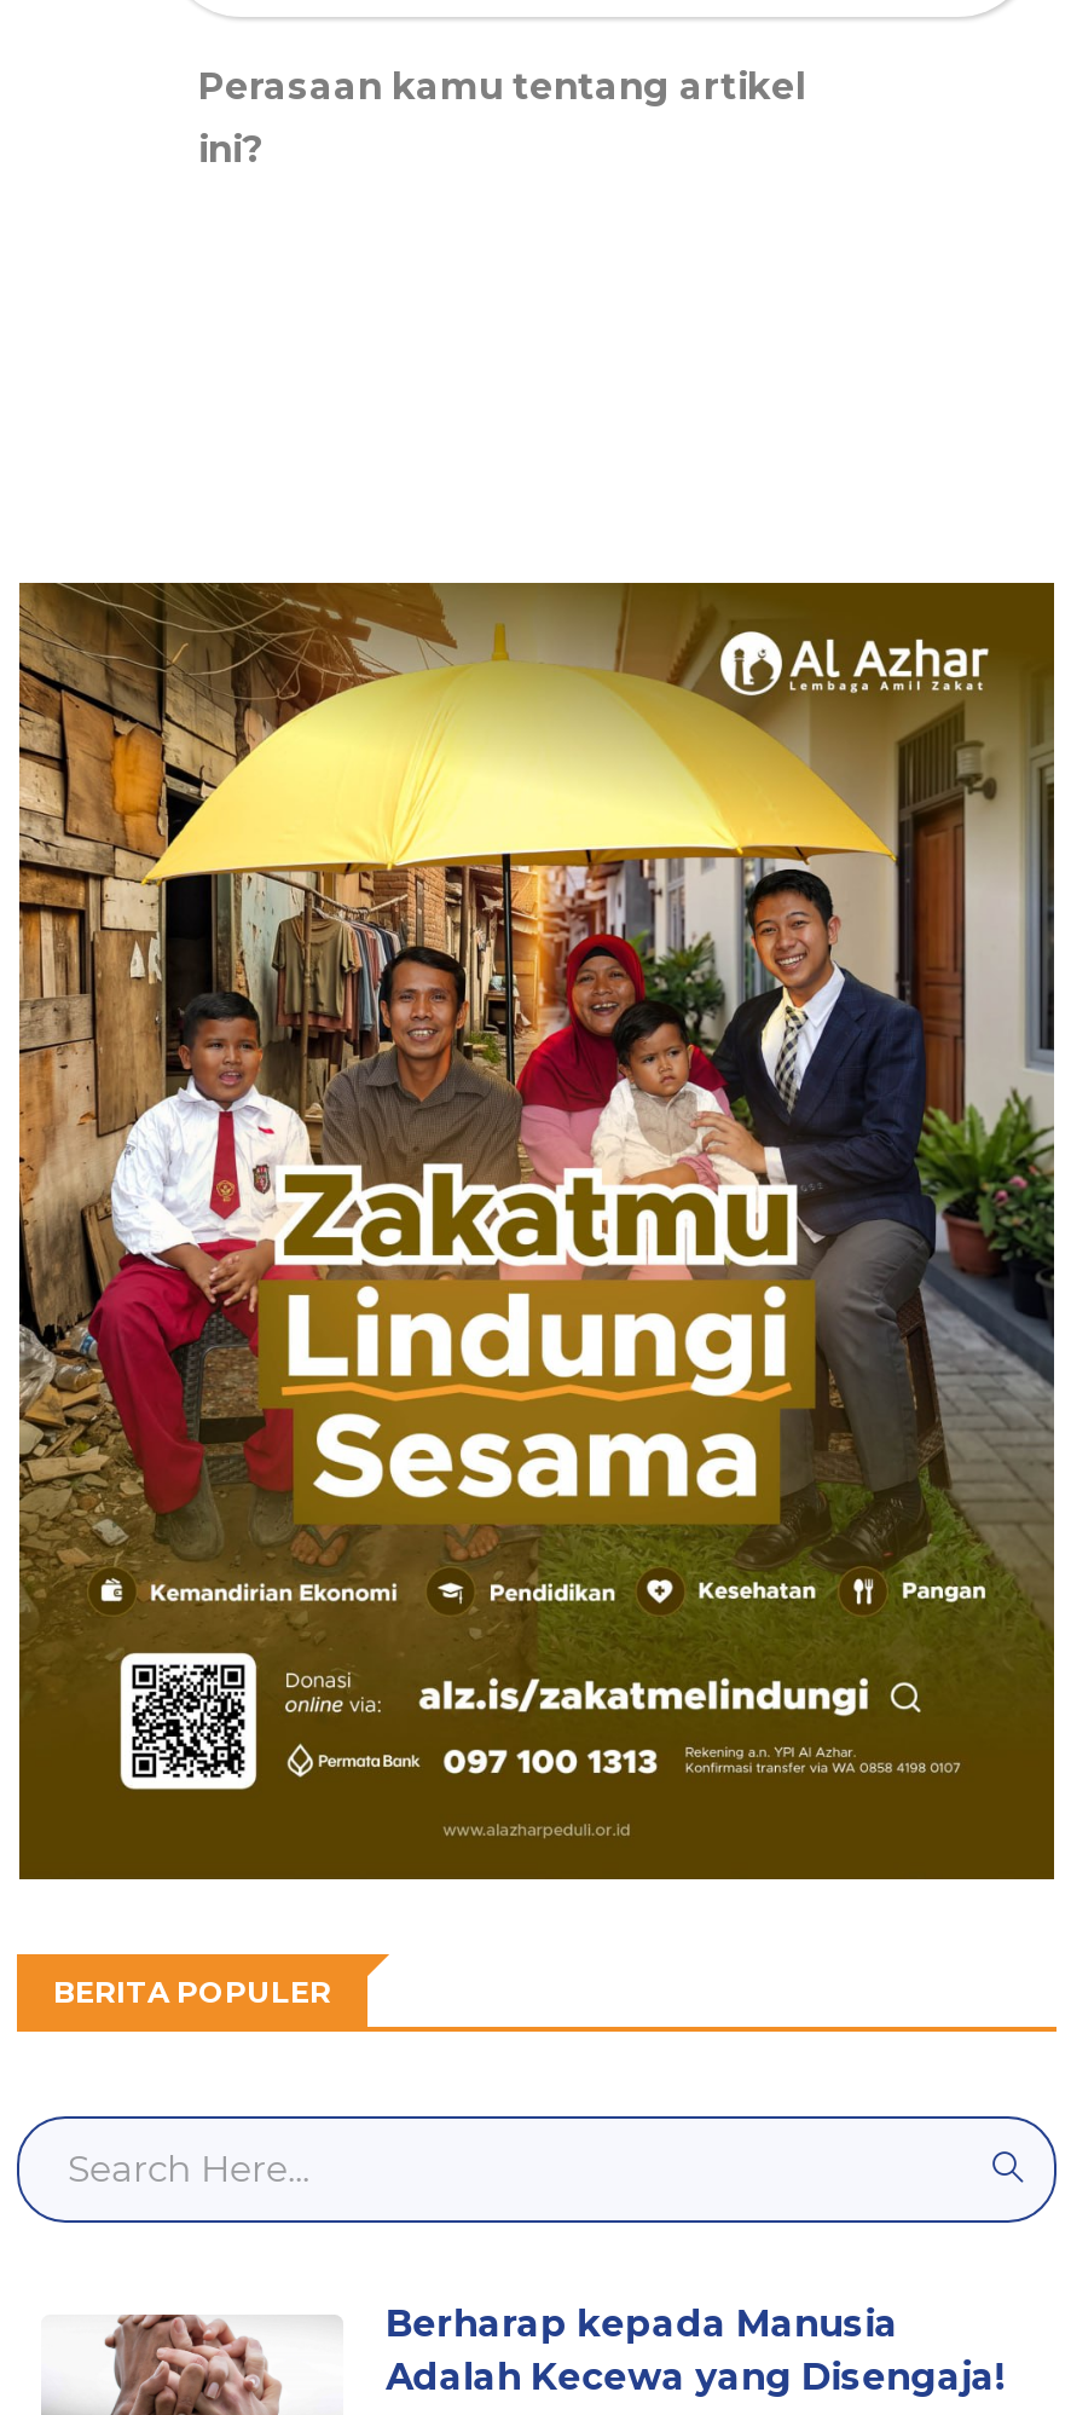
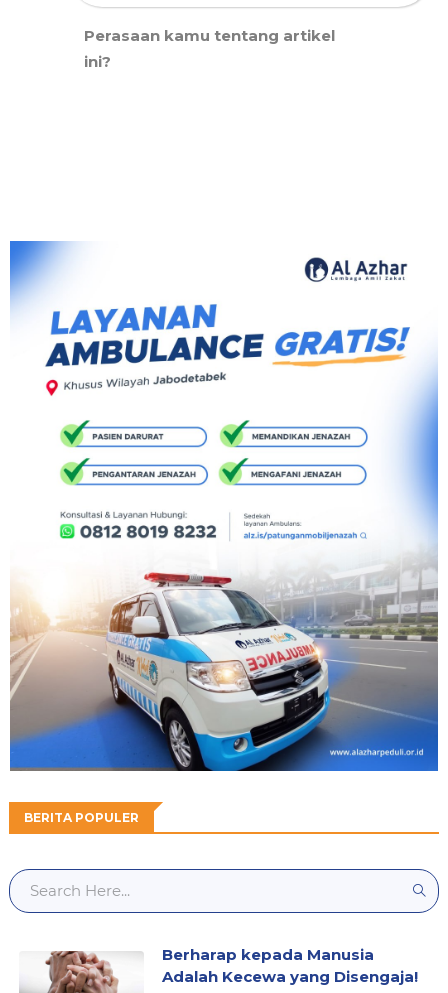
[17,580,1056,1882] [image] -> [9,240,439,772] [image]

